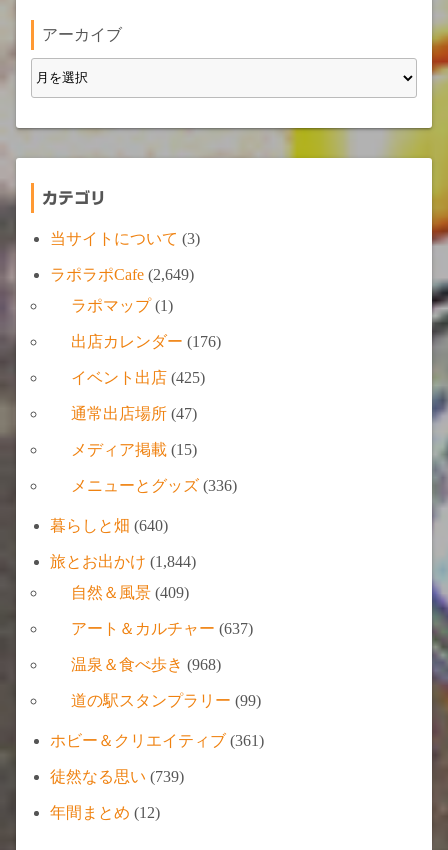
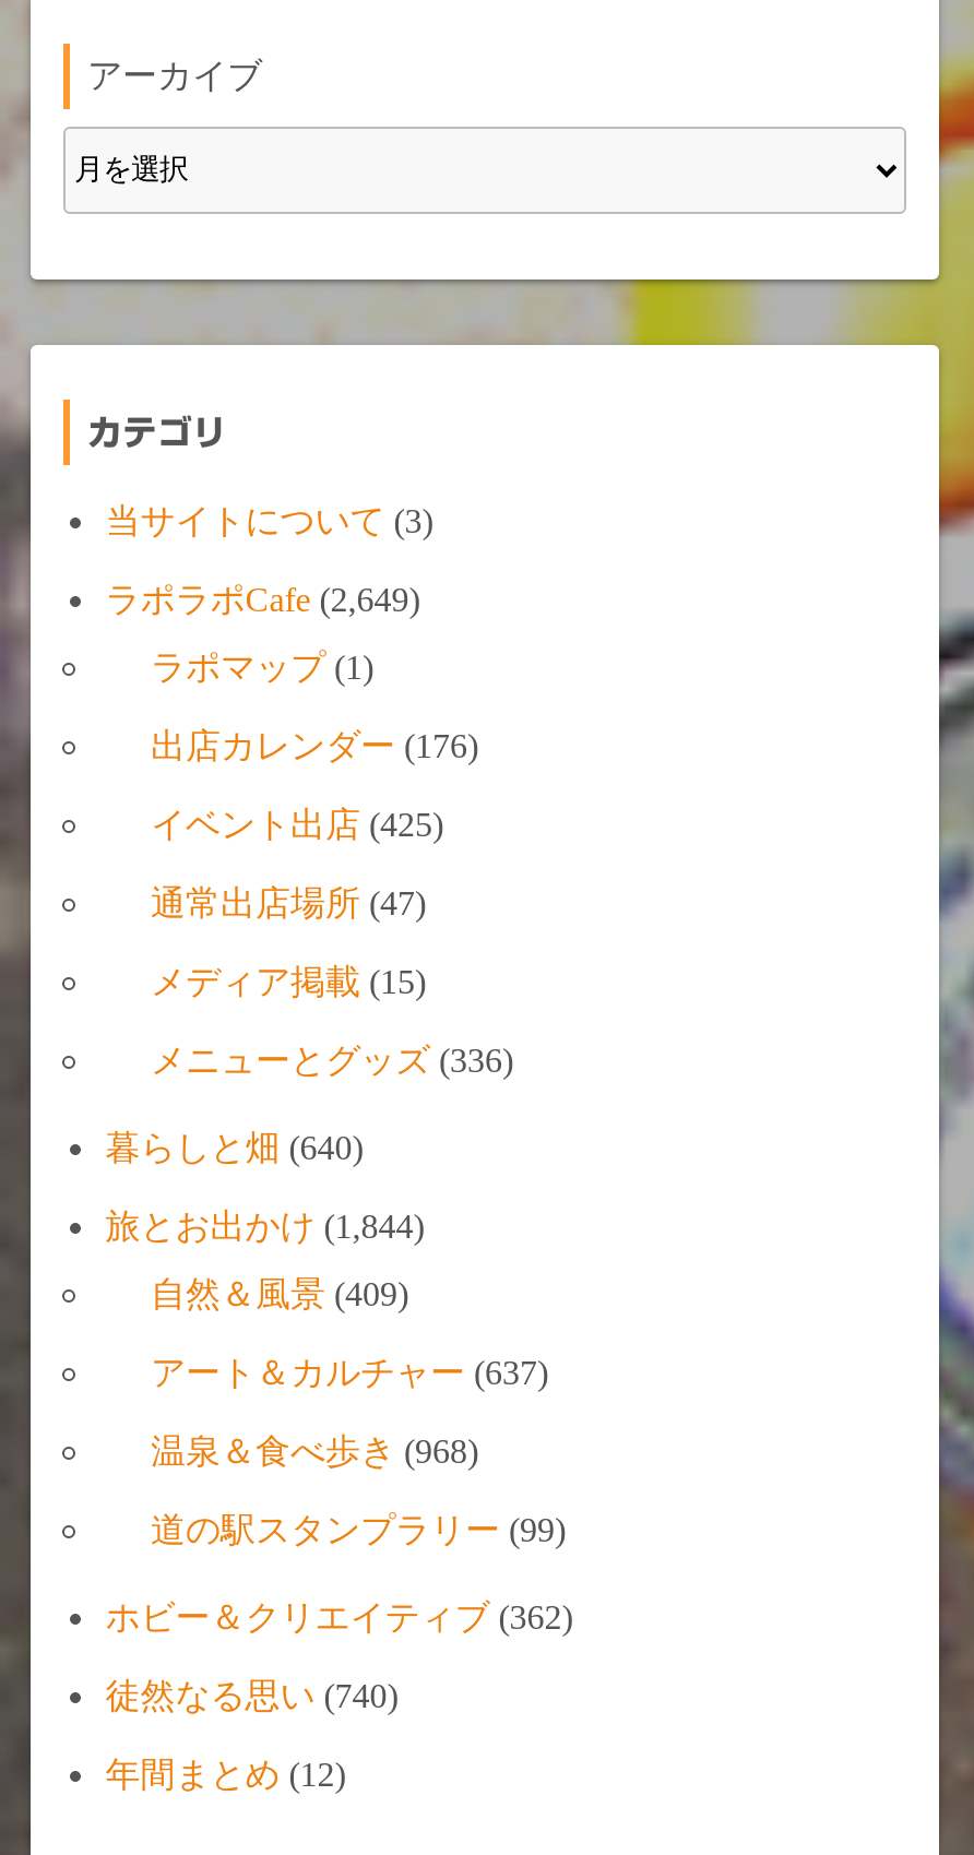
[50,732,264,749] ホビー＆クリエイティブ(361) -> [105,1599,573,1636] ホビー＆クリエイティブ(362)
[50,768,184,785] 徒然なる思い(739) -> [105,1677,398,1715] 徒然なる思い(740)

